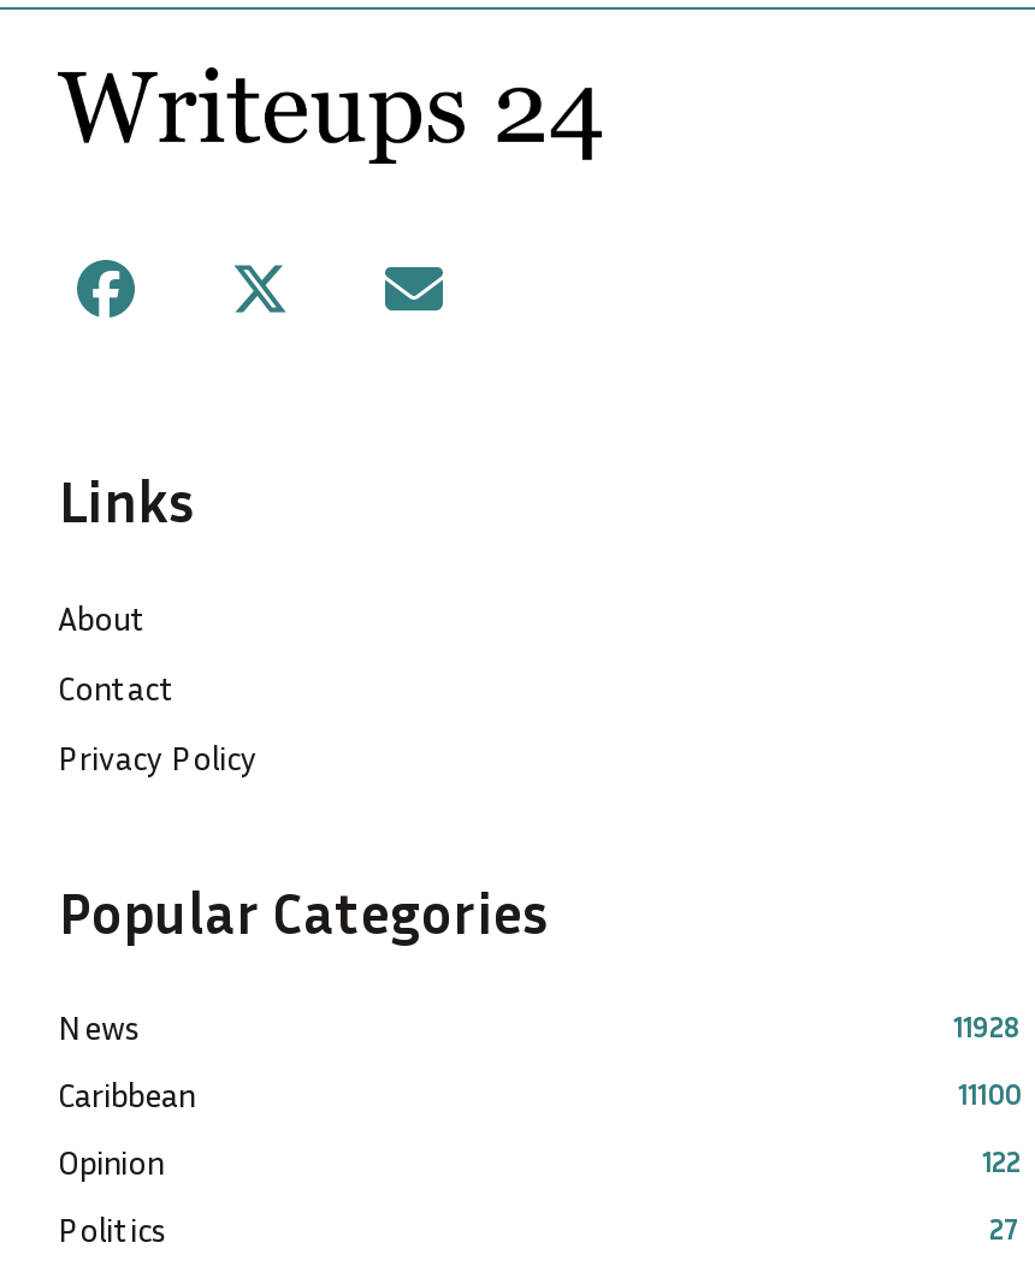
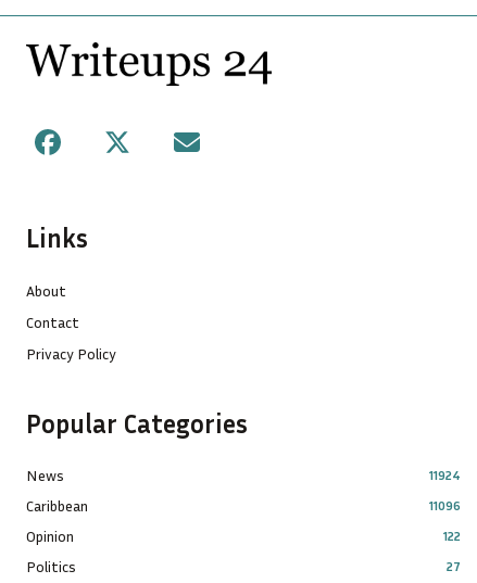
[953,1008,1021,1044] 11928 -> [429,467,461,483] 11924
[958,1075,1021,1111] 11100 -> [429,497,461,513] 11096

